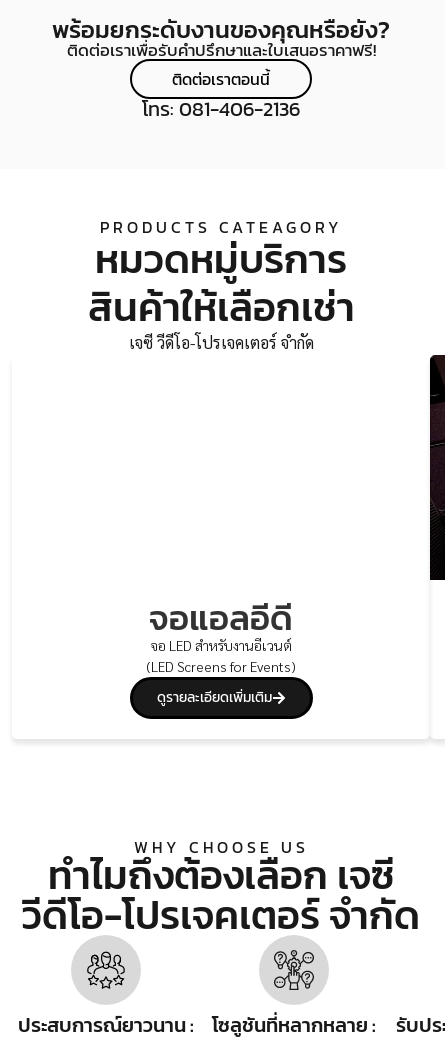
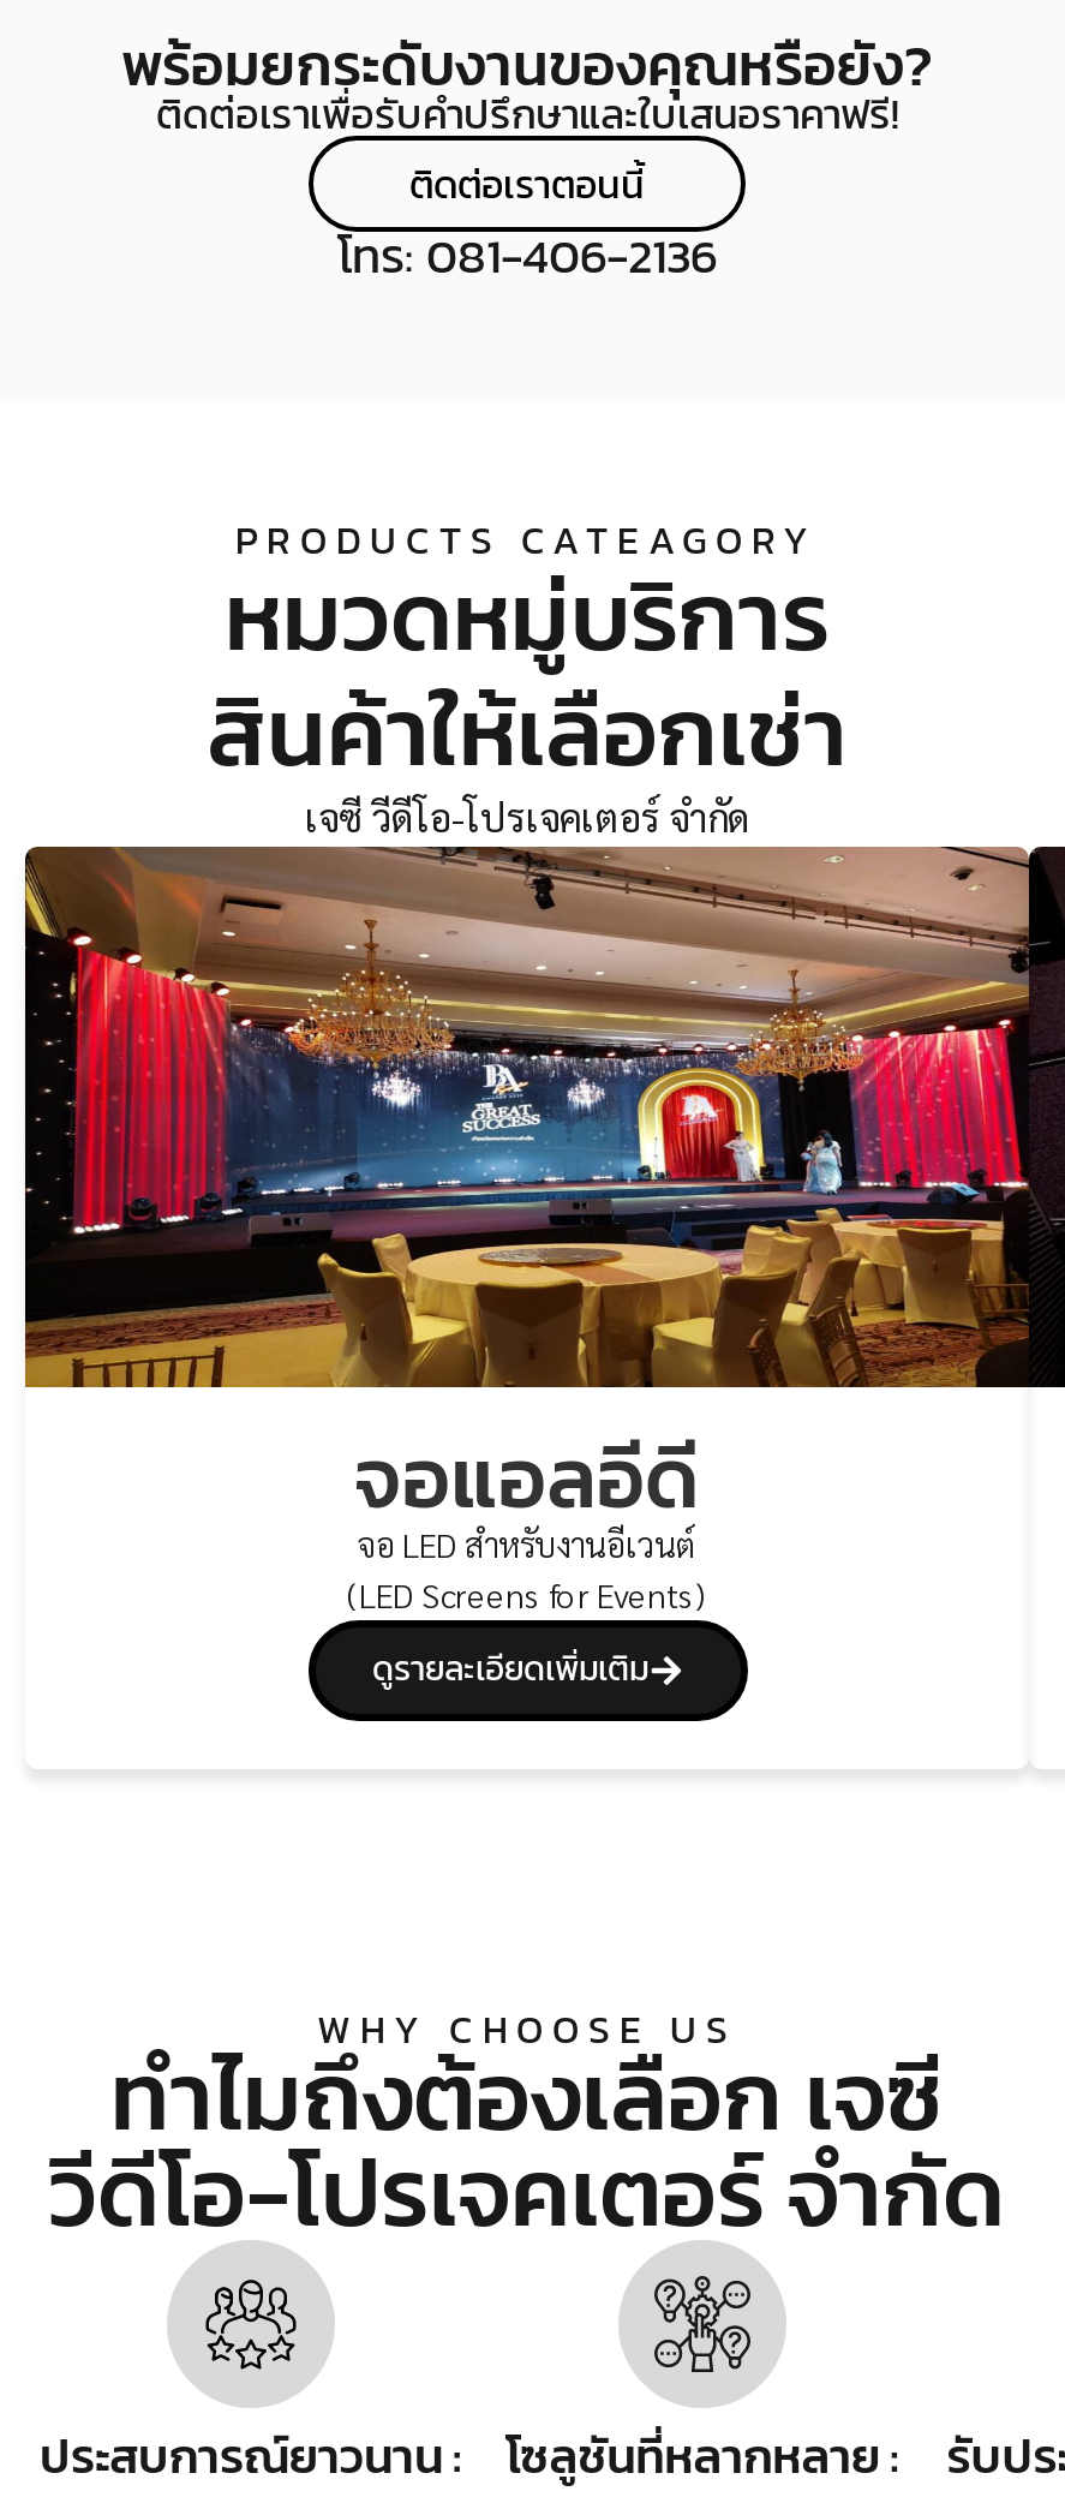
none -> [23,844,1031,1390] [image]

